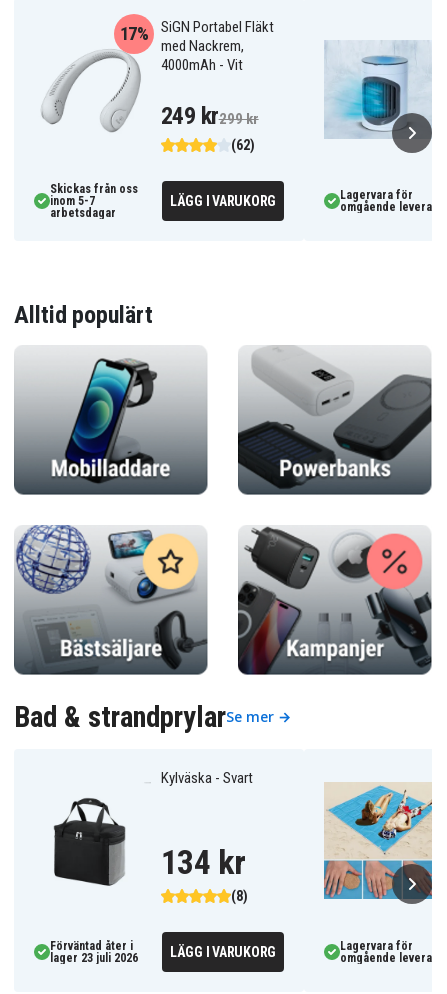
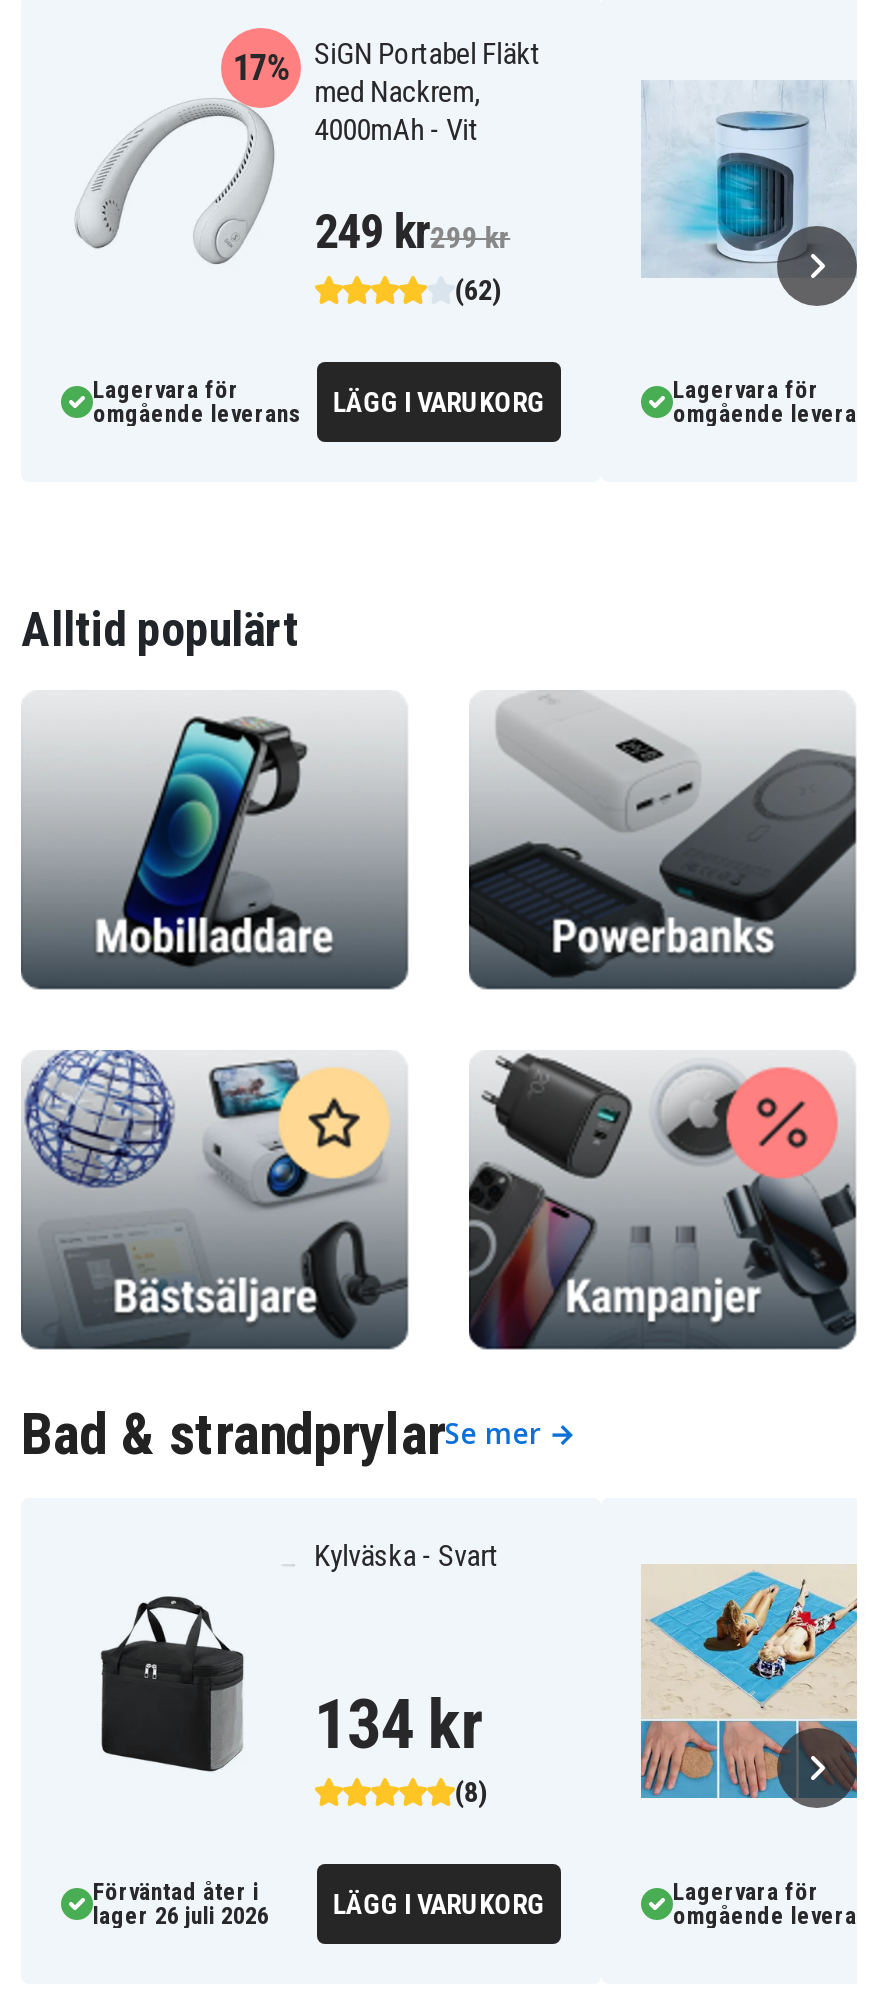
[50,181,138,219] Skickas från oss | inom 5-7 | arbetsdagar -> [93,375,301,427] Lagervara för | omgående leverans
[50,951,138,965] lager 23 juli 2026 -> [93,1901,269,1929] lager 26 juli 2026

